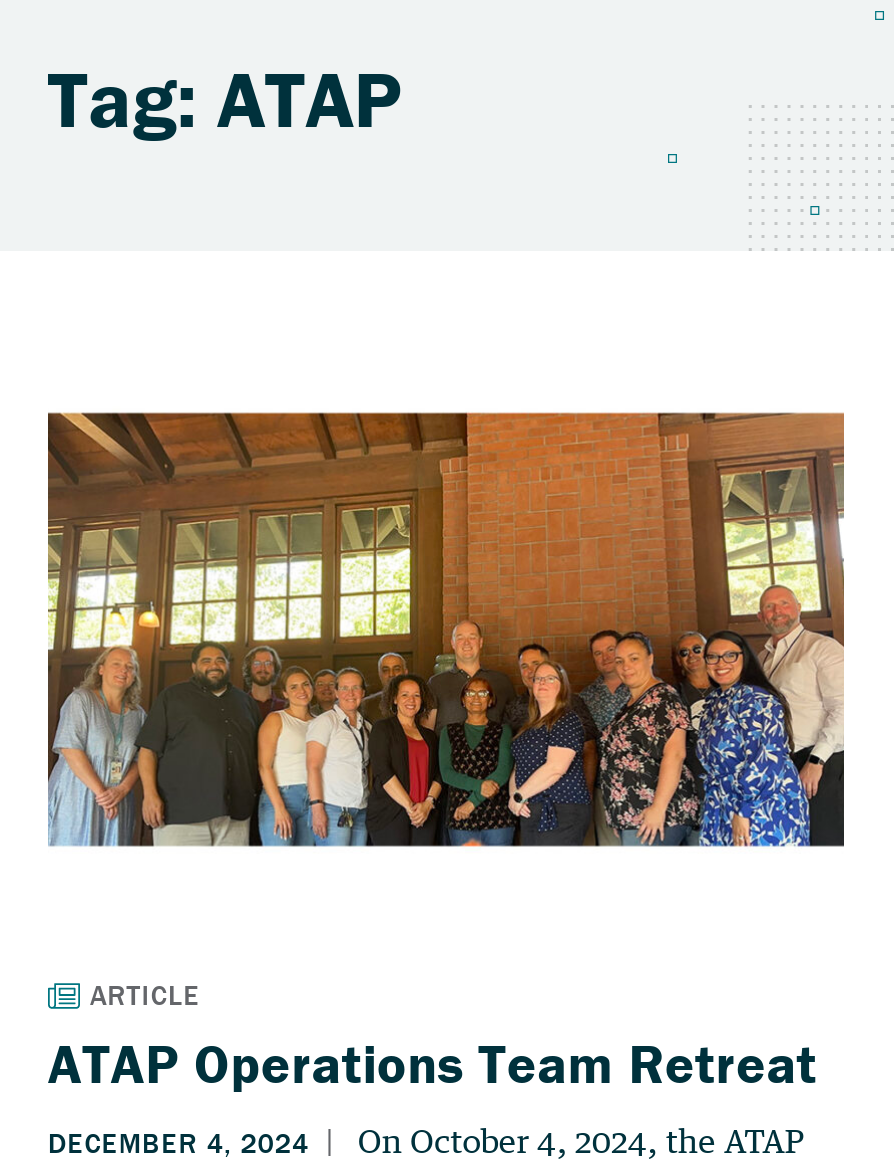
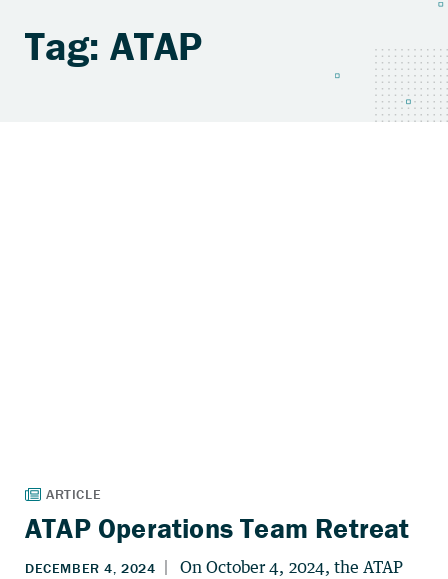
[46,411,846,849] [image] -> none

